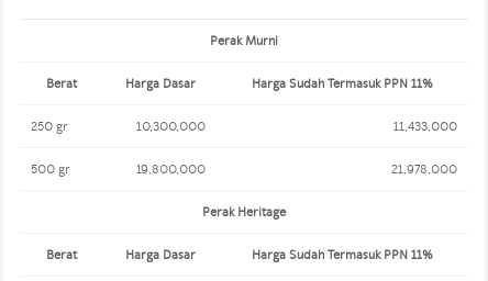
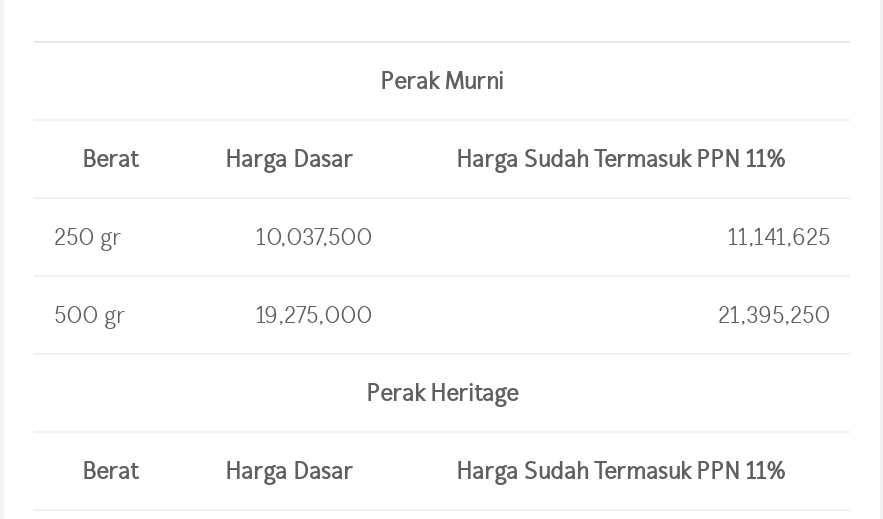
[136,119,206,134] 10,300,000 -> [256,224,372,252] 10,037,500
[393,119,457,134] 11,433,000 -> [728,224,830,252] 11,141,625
[136,162,206,177] 19,800,000 -> [256,302,372,330] 19,275,000
[391,162,457,177] 21,978,000 -> [718,302,830,330] 21,395,250

